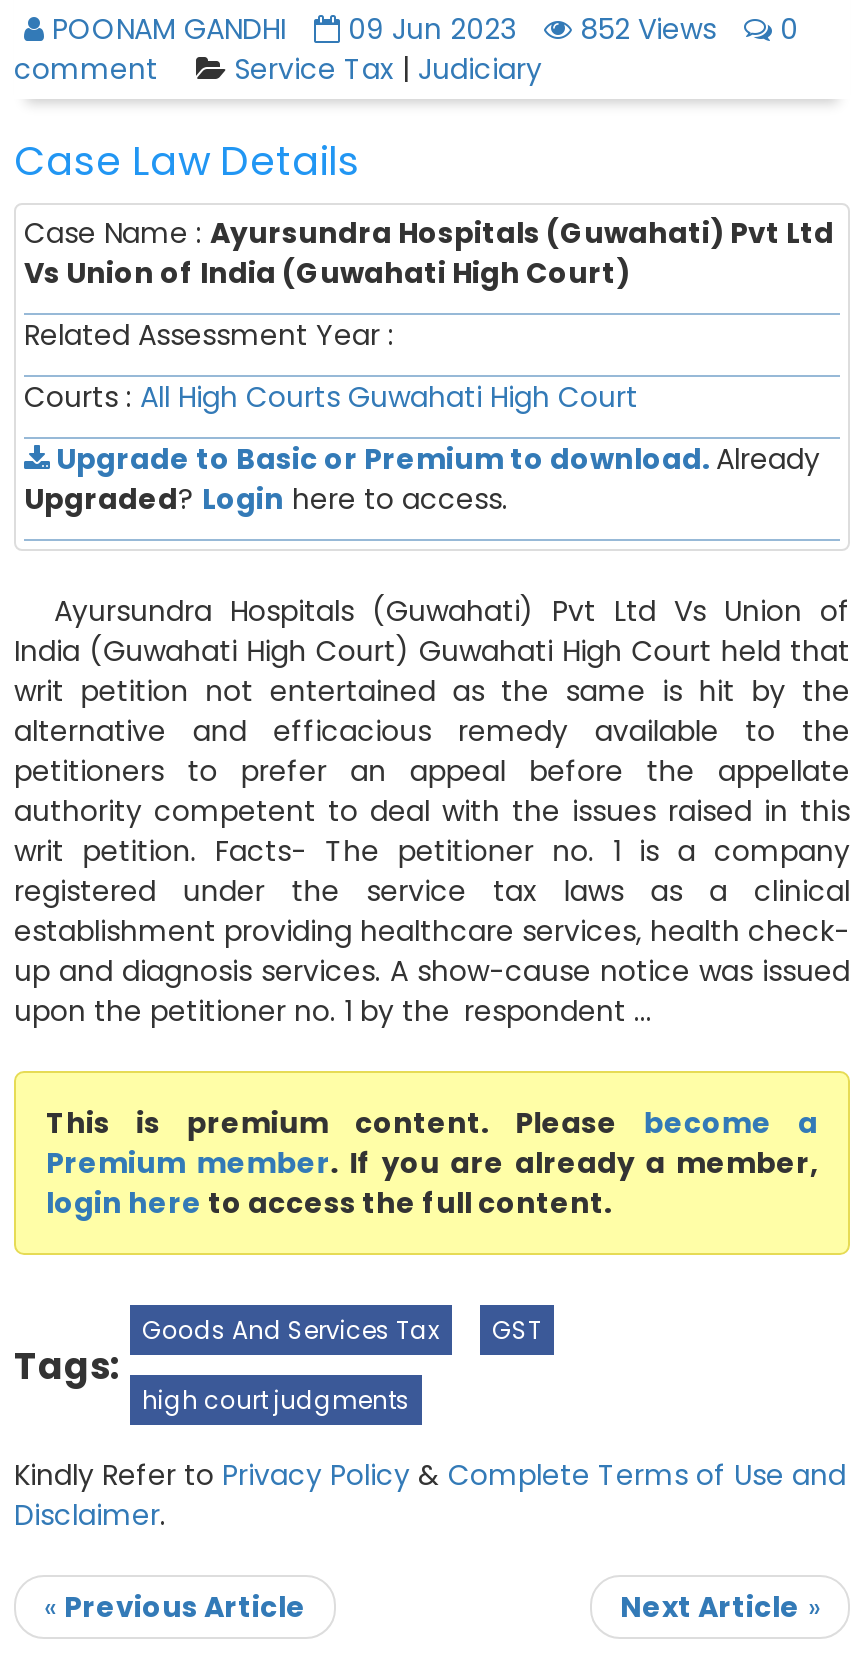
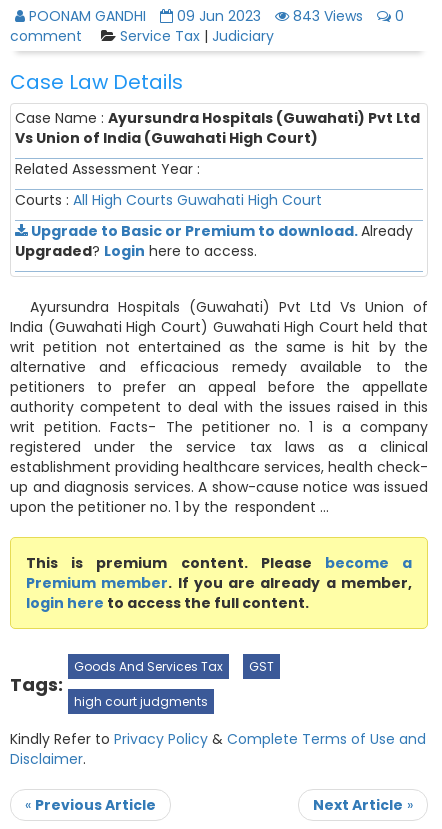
[44,9,798,49] POONAM GANDHI 09 Jun 2023 852 Views 0 -> [25,6,404,26] POONAM GANDHI 09 Jun 2023 843 Views 0

